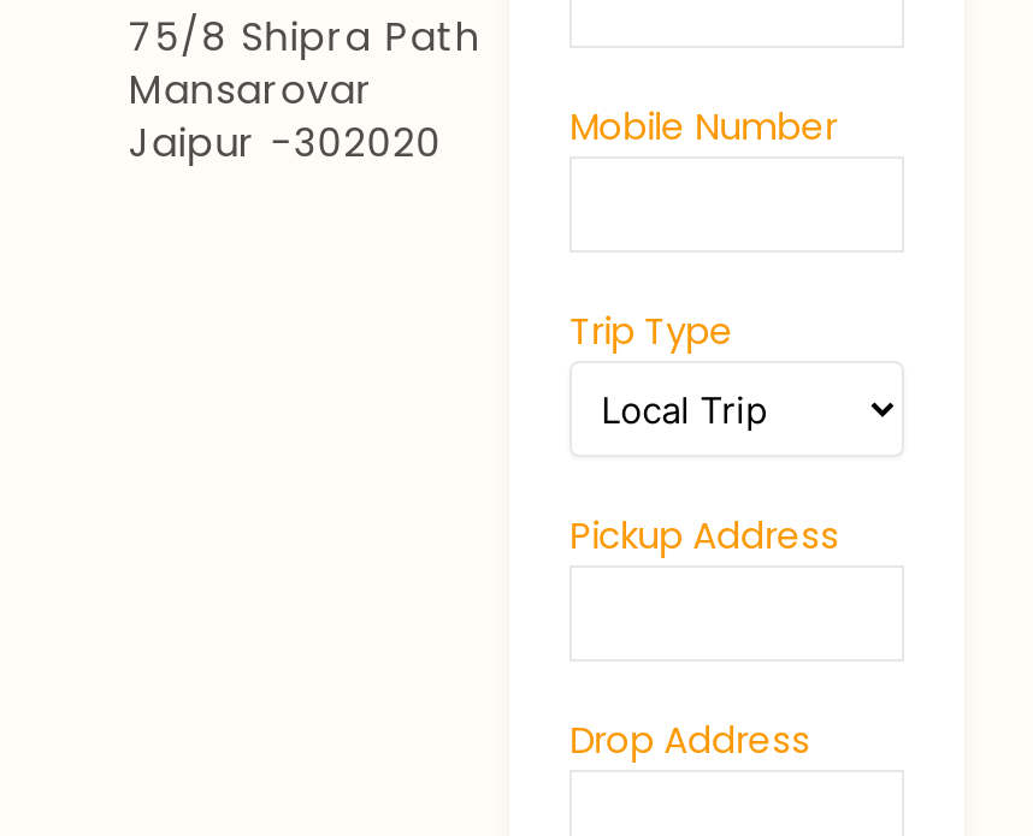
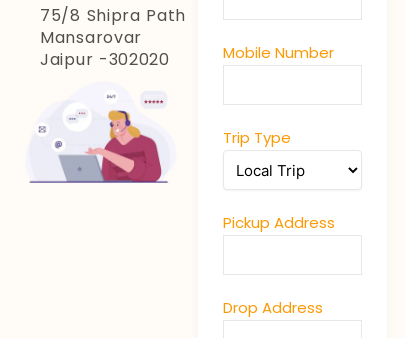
none -> [29,93,168,184] [image]

